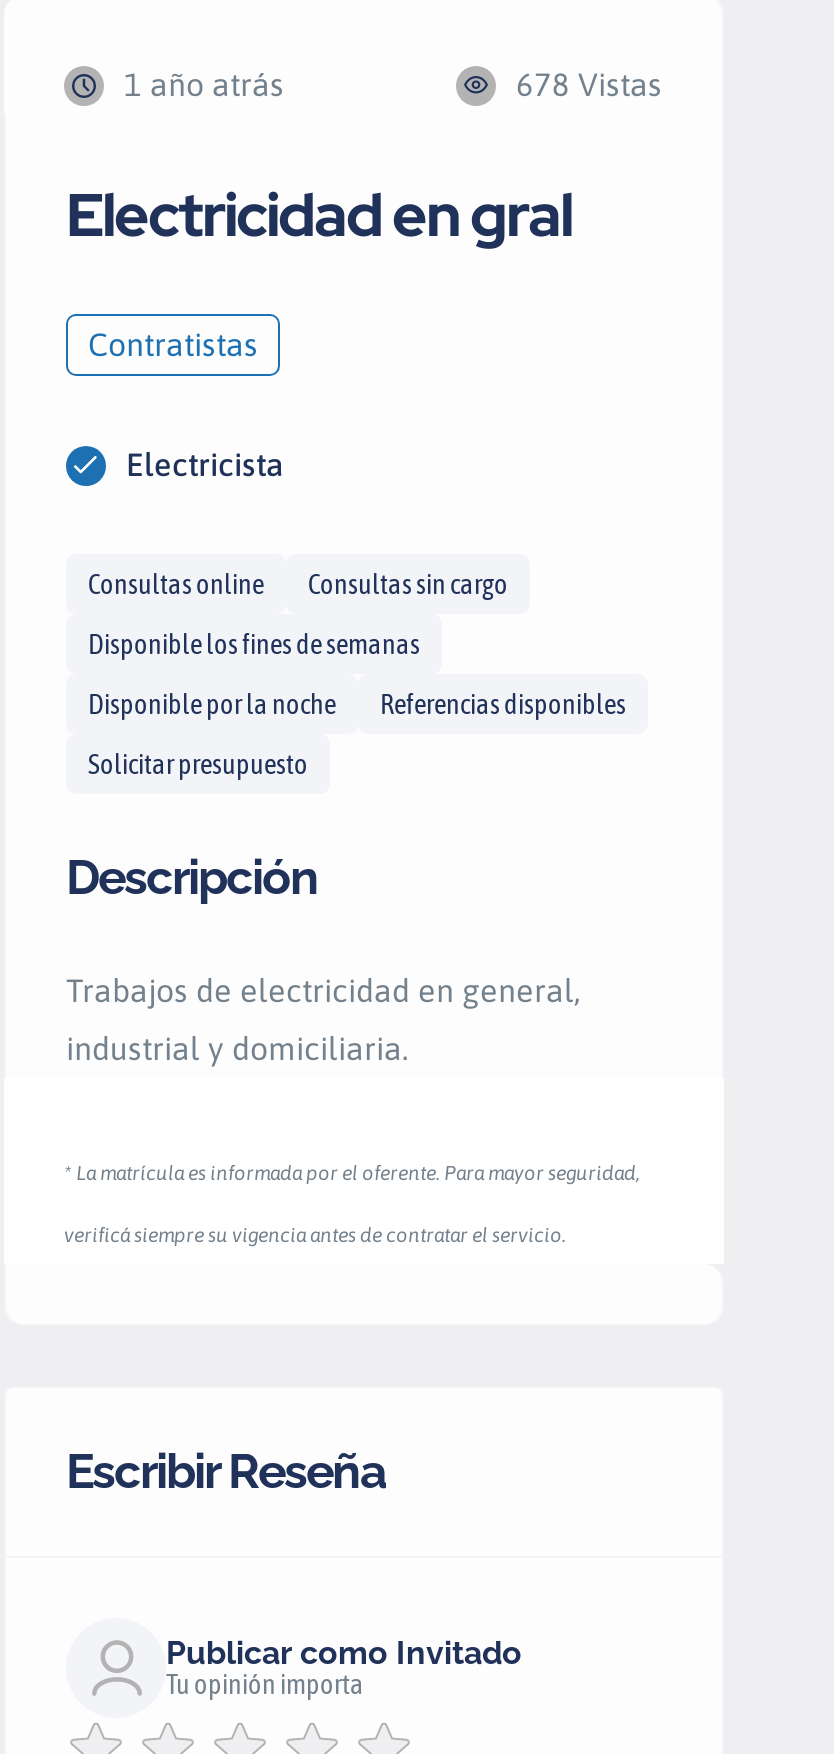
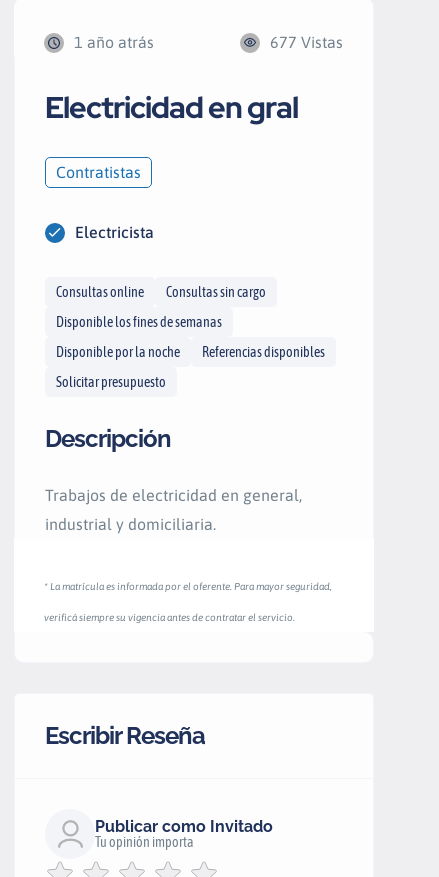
[516,66,662,102] 678 Vistas -> [270,33,343,51] 677 Vistas

